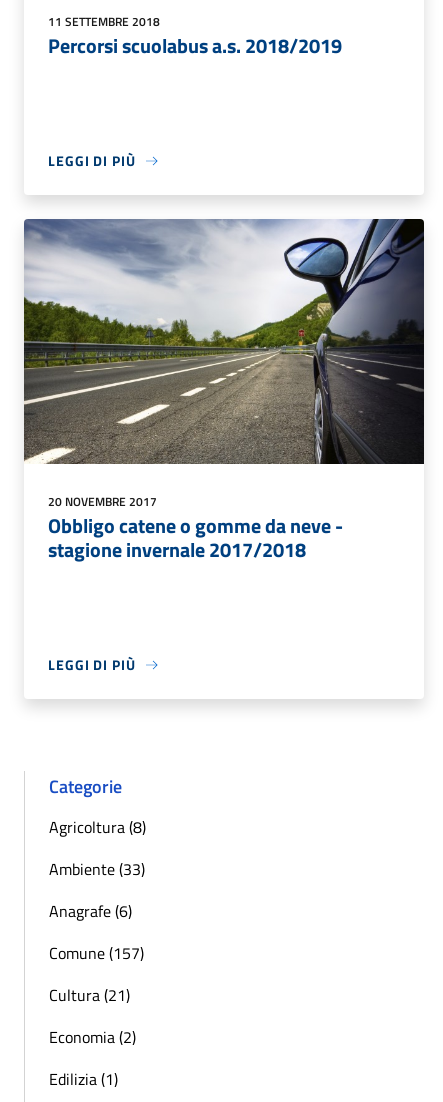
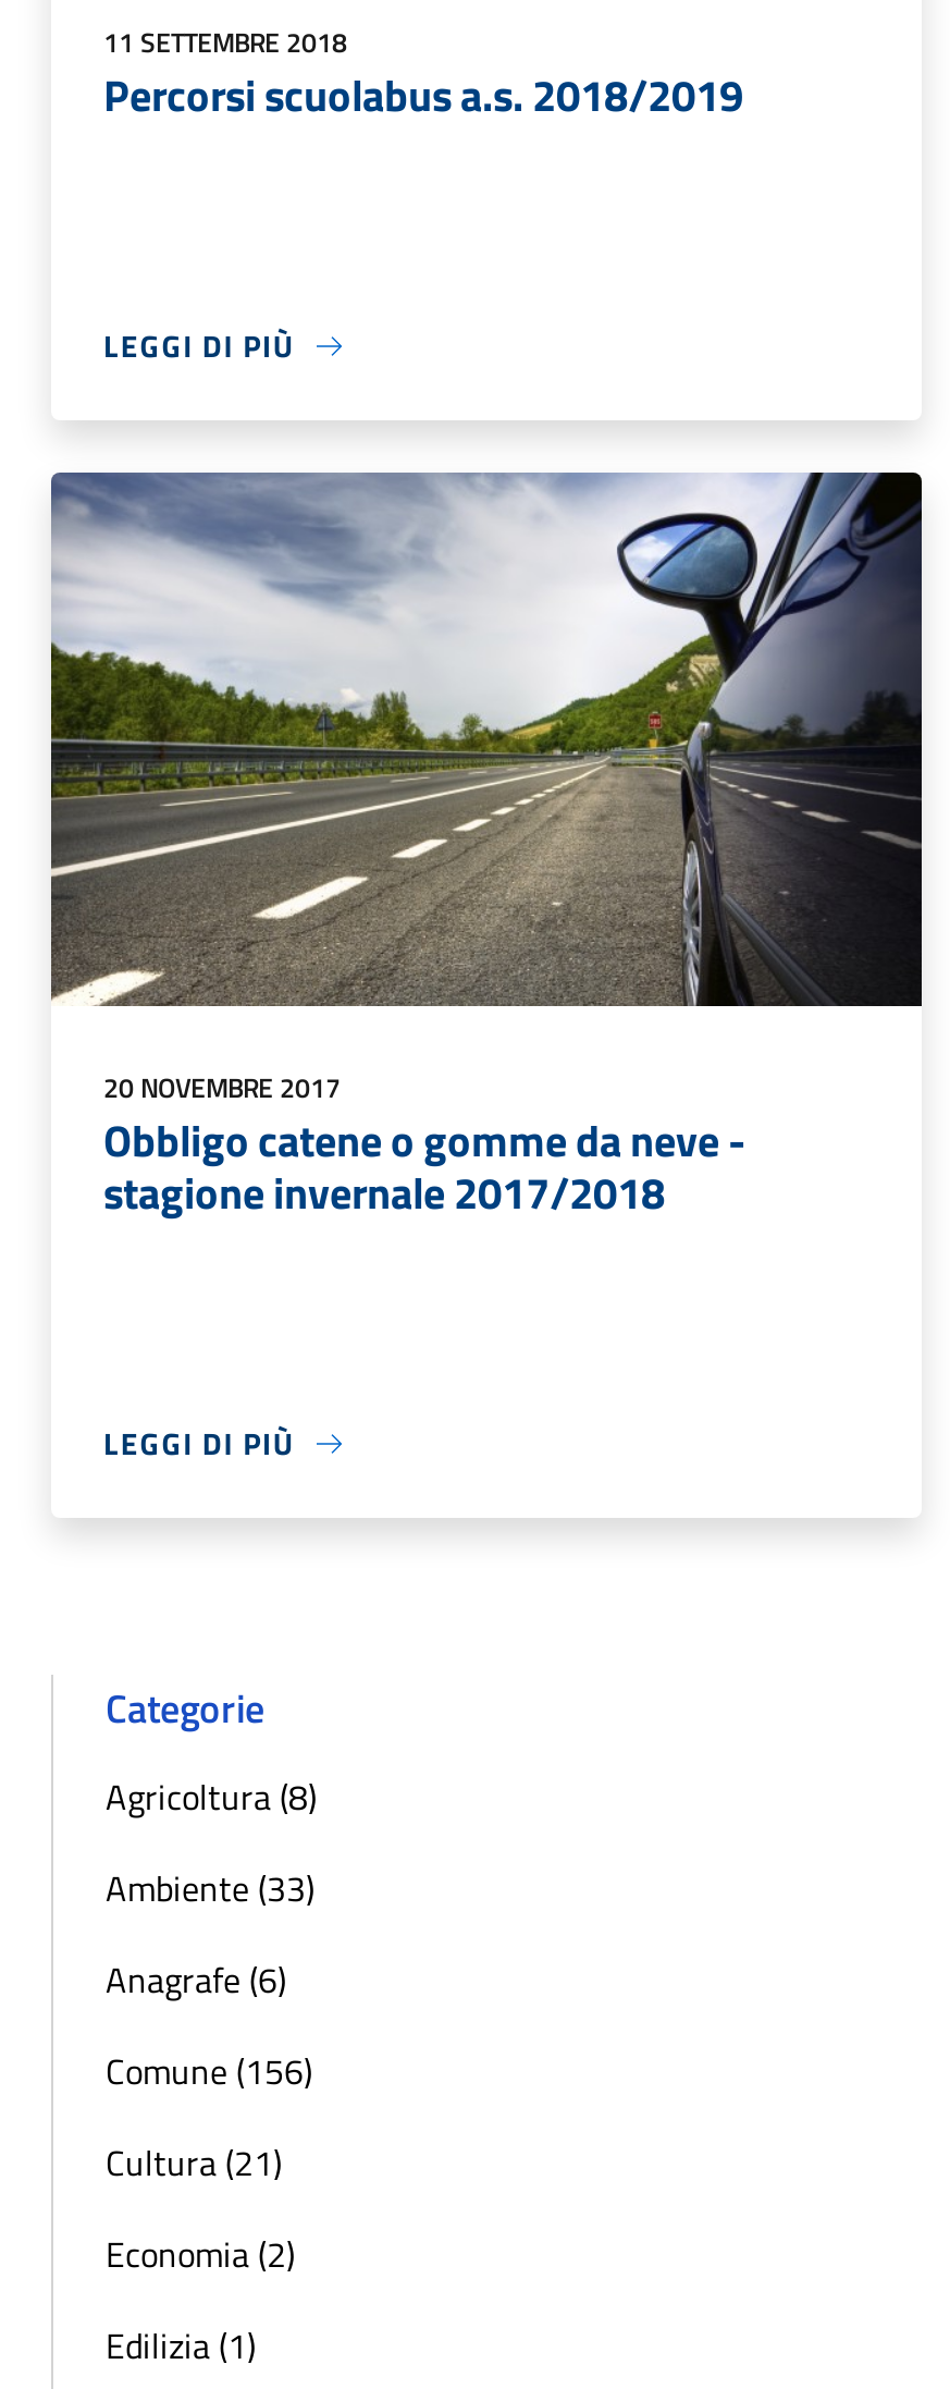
[49,941,144,965] Comune (157) -> [106,2046,312,2098] Comune (156)

